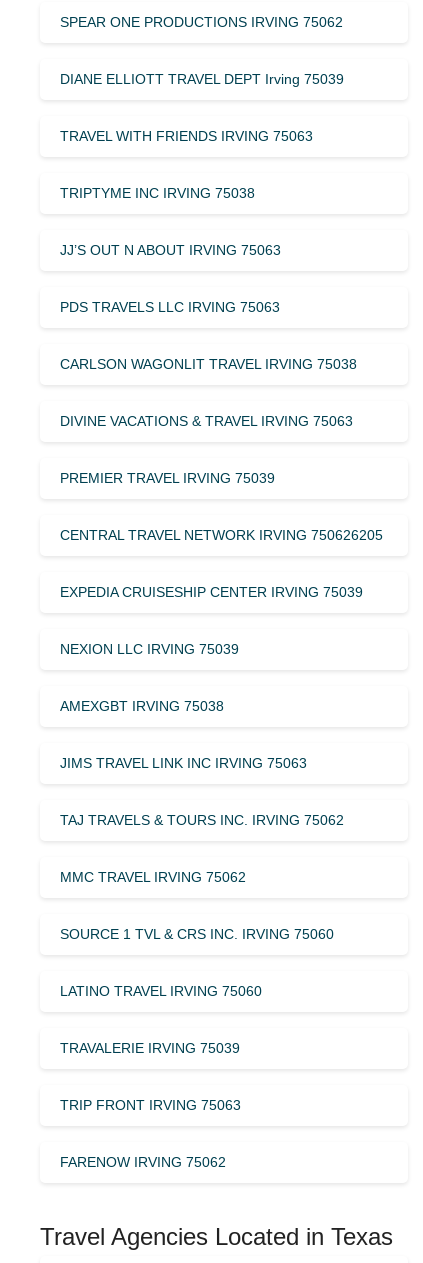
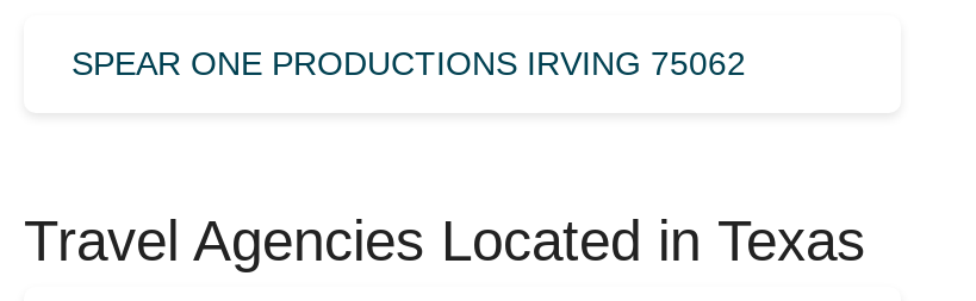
[60,71,344,87] DIANE ELLIOTT TRAVEL DEPT Irving 75039 -> none
[60,128,313,144] TRAVEL WITH FRIENDS IRVING 75063 -> none
[60,185,255,201] TRIPTYME INC IRVING 75038 -> none
[60,242,281,258] JJ’S OUT N ABOUT IRVING 75063 -> none
[60,299,280,315] PDS TRAVELS LLC IRVING 75063 -> none
[60,356,357,372] CARLSON WAGONLIT TRAVEL IRVING 75038 -> none
[60,413,353,429] DIVINE VACATIONS & TRAVEL IRVING 75063 -> none
[60,470,275,486] PREMIER TRAVEL IRVING 75039 -> none
[60,527,383,543] CENTRAL TRAVEL NETWORK IRVING 750626205 -> none
[60,584,363,600] EXPEDIA CRUISESHIP CENTER IRVING 75039 -> none
[60,641,239,657] NEXION LLC IRVING 75039 -> none
[60,698,224,714] AMEXGBT IRVING 75038 -> none
[60,755,307,771] JIMS TRAVEL LINK INC IRVING 75063 -> none
[60,812,344,828] TAJ TRAVELS & TOURS INC. IRVING 75062 -> none
[60,869,246,885] MMC TRAVEL IRVING 75062 -> none
[60,926,334,942] SOURCE 1 TVL & CRS INC. IRVING 75060 -> none
[60,983,262,999] LATINO TRAVEL IRVING 75060 -> none
[60,1040,240,1056] TRAVALERIE IRVING 75039 -> none
[60,1097,241,1113] TRIP FRONT IRVING 75063 -> none
[60,1154,226,1170] FARENOW IRVING 75062 -> none

